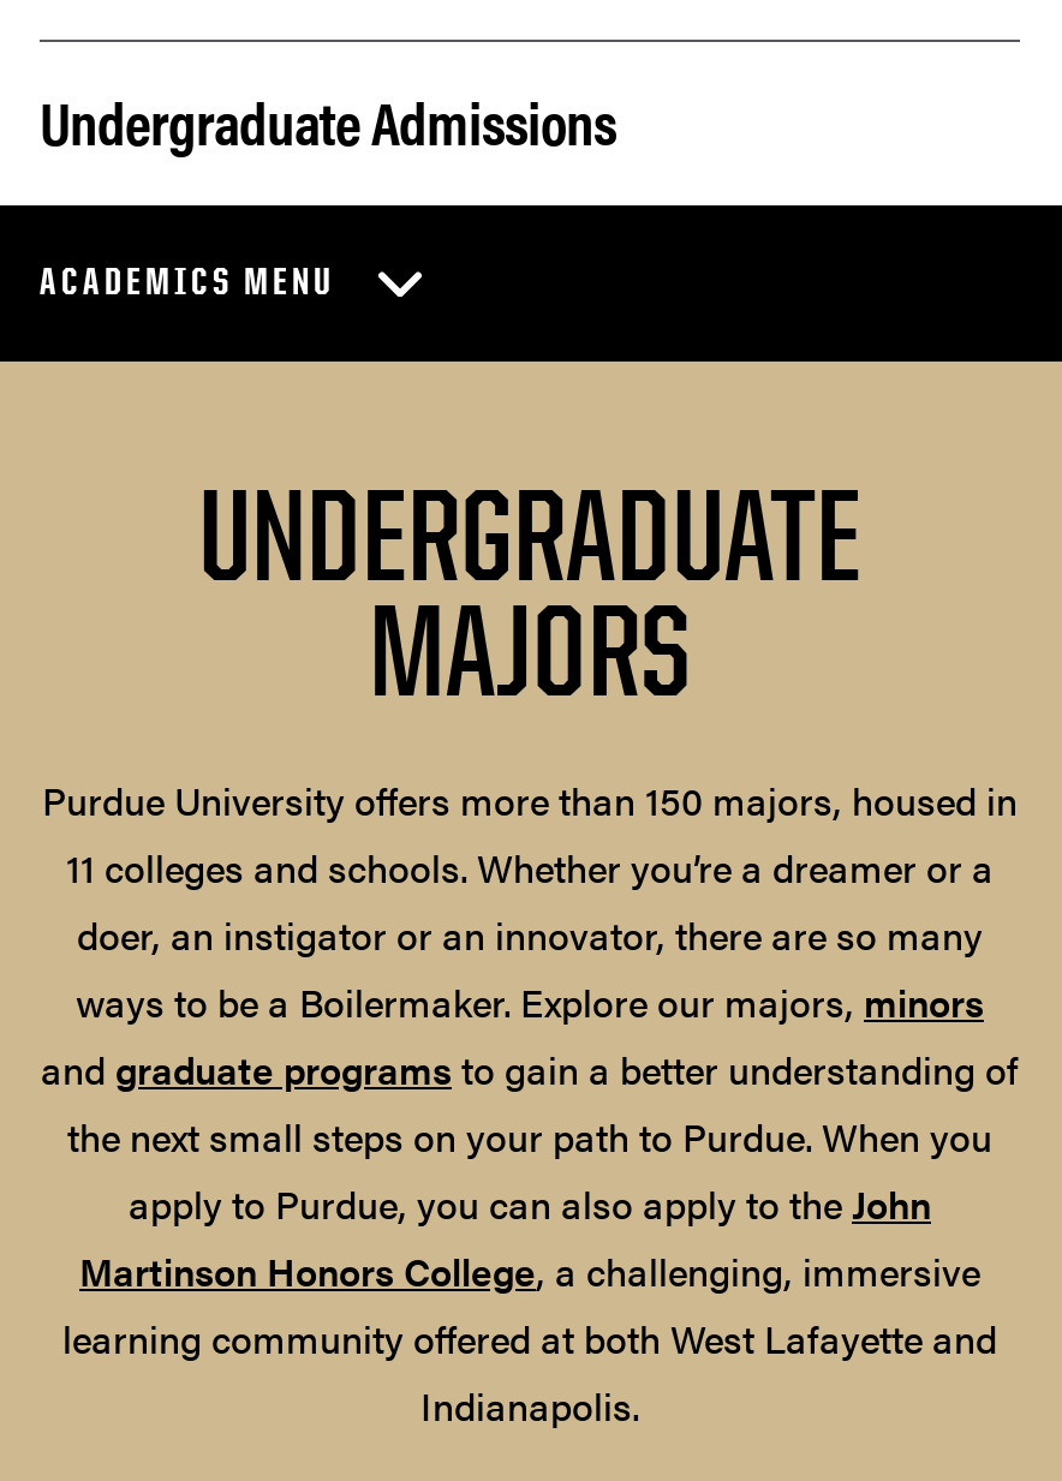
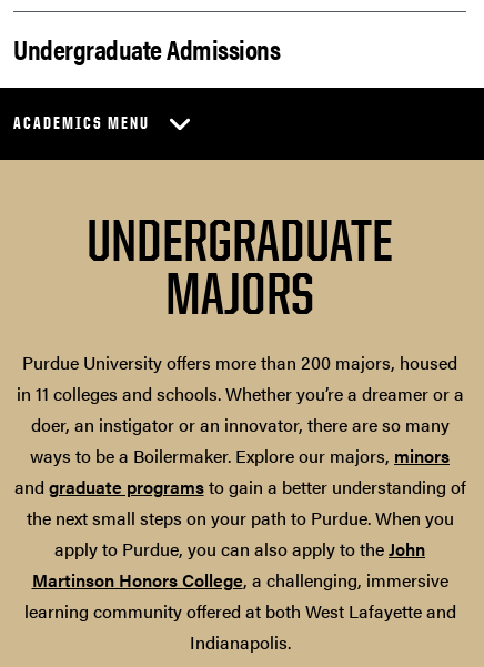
[42,773,1018,895] Purdue University offers more than 150 majors, housed in | 11 colleges and schools. Whether you’re a dreamer or a -> [16,350,463,406] Purdue University offers more than 200 majors, housed | in 11 colleges and schools. Whether you’re a dreamer or a

